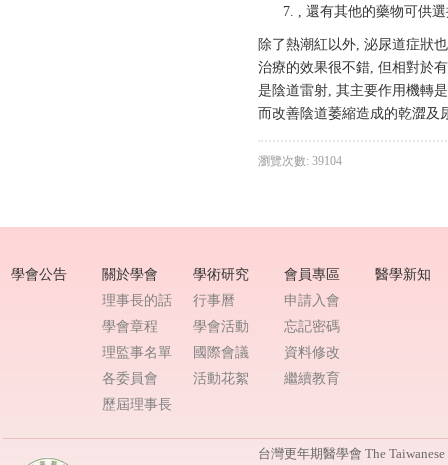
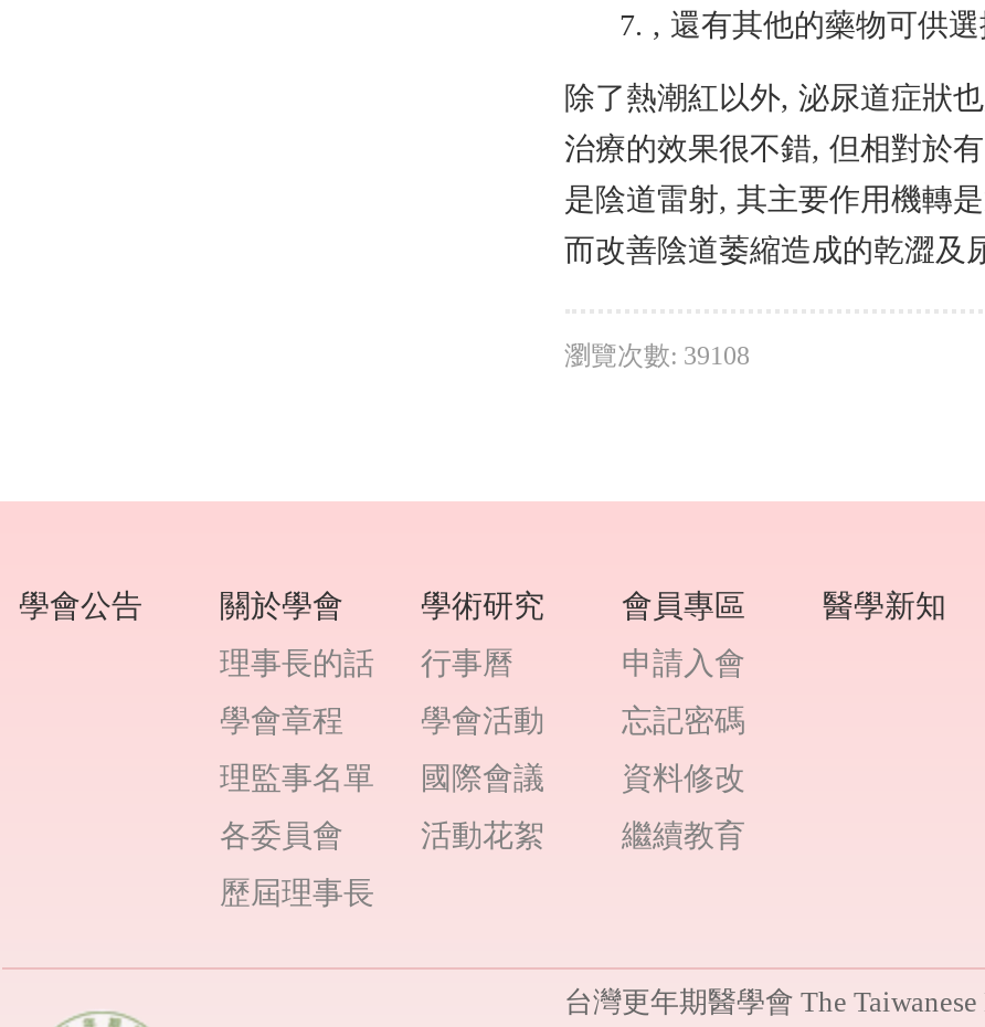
[257,154,341,168] 瀏覽次數: 39104 -> [564,340,750,371] 瀏覽次數: 39108

